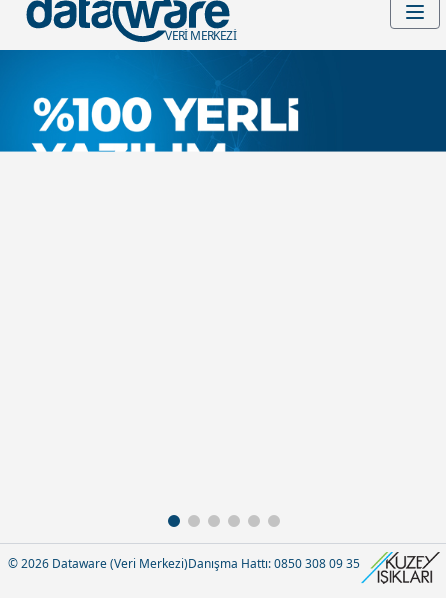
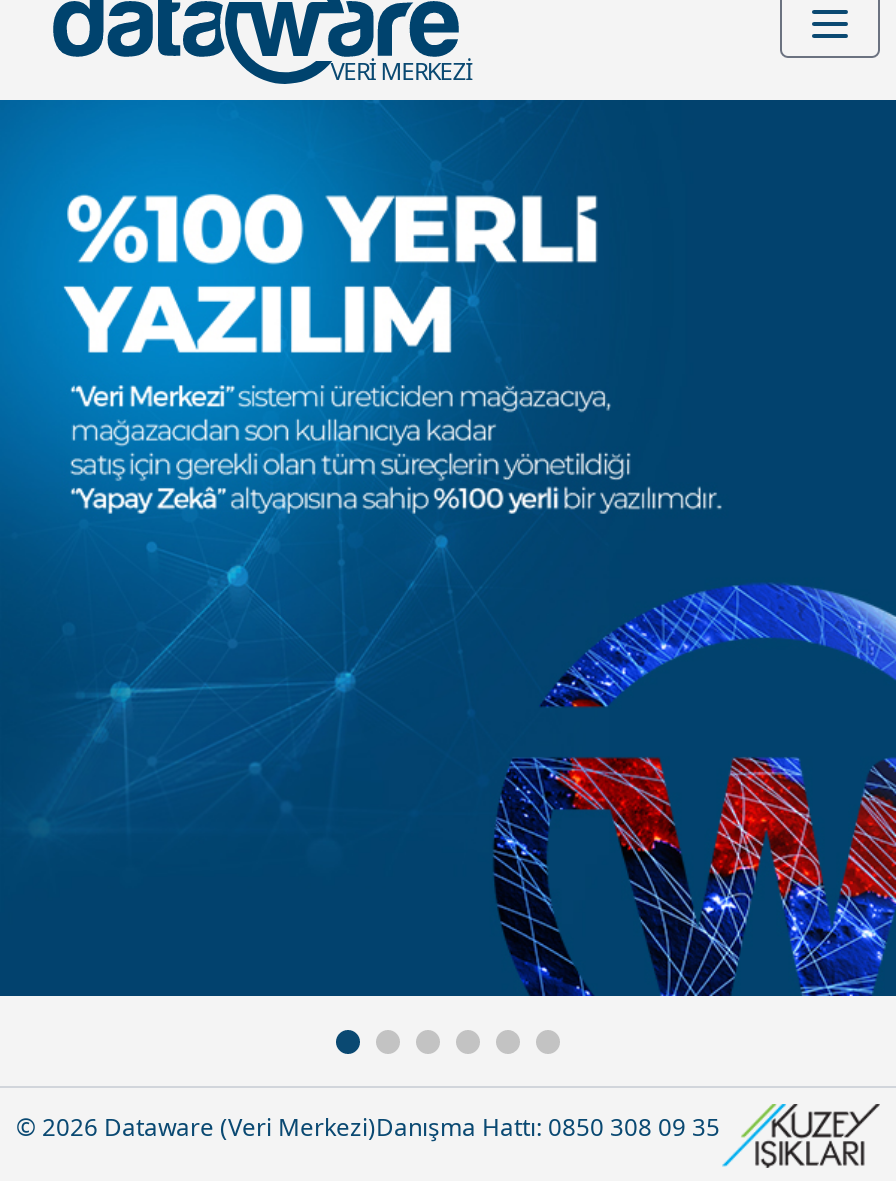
none -> [6,300,890,998] [image]

